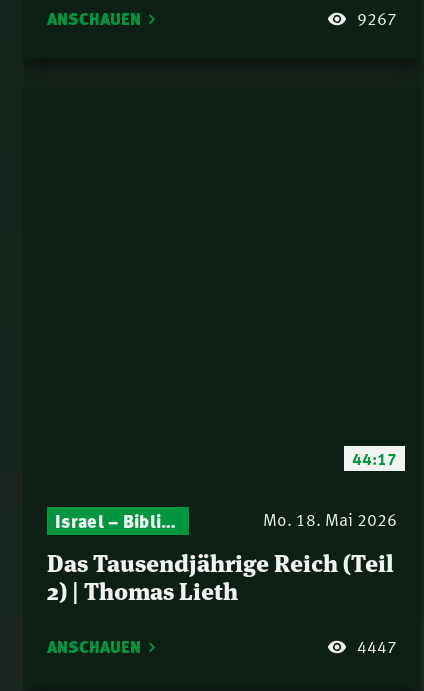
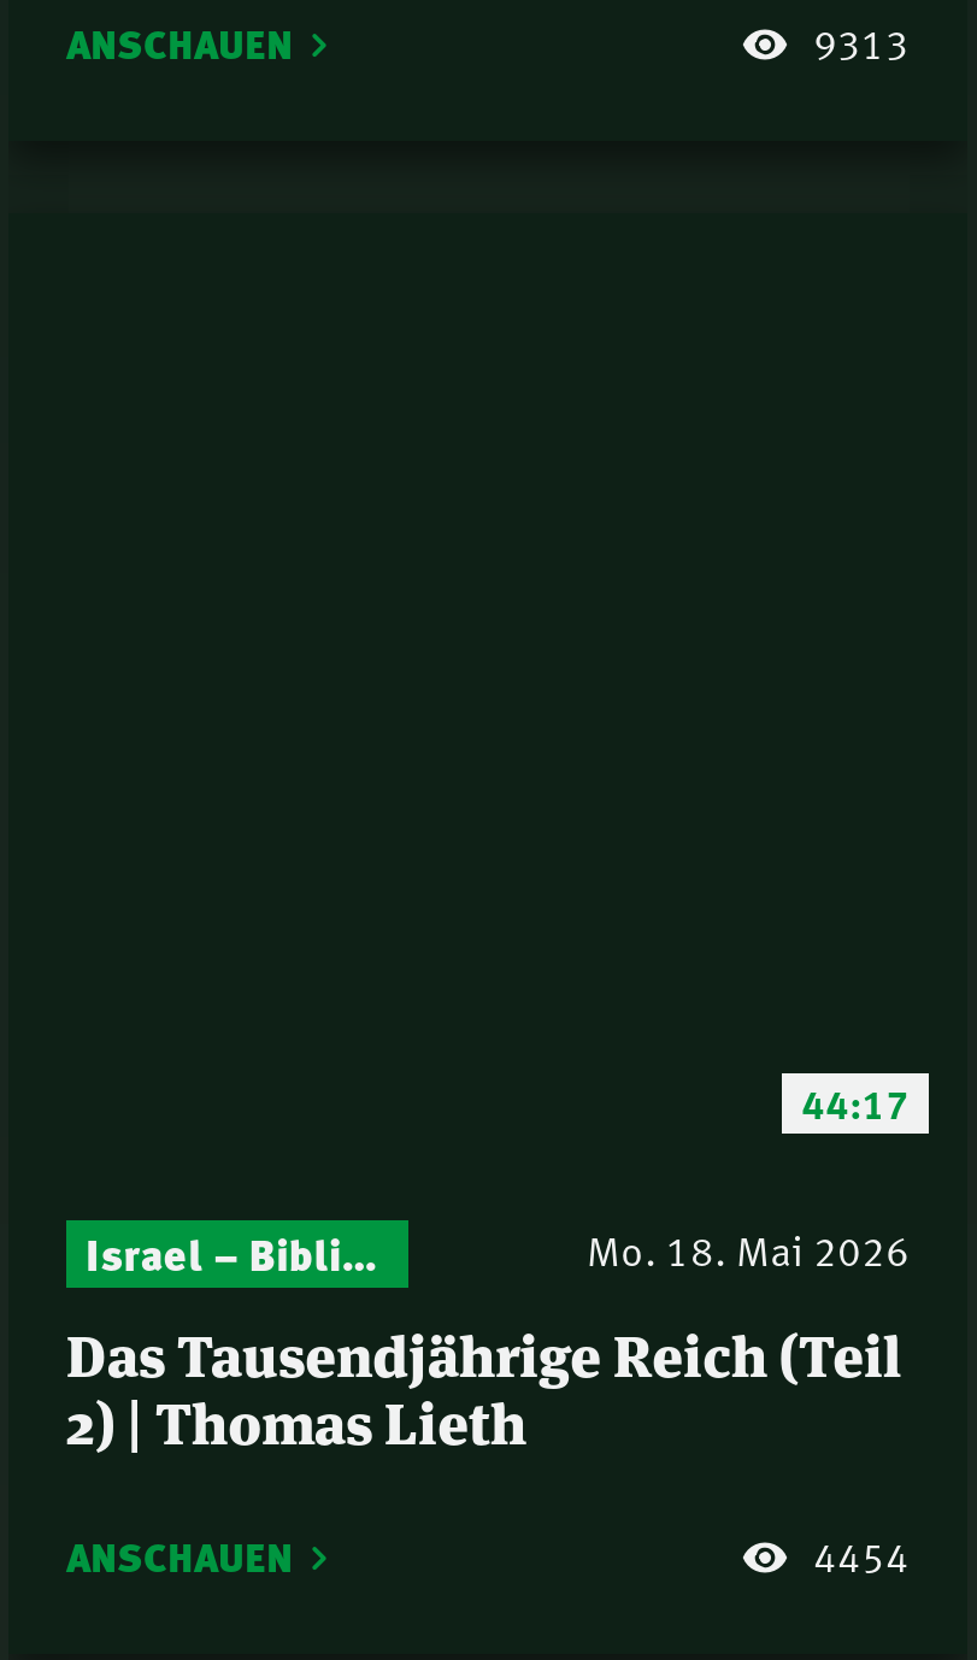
[357,6,397,30] 9267 -> [813,13,910,71] 9313
[357,634,397,658] 4447 -> [813,1526,910,1584] 4454

